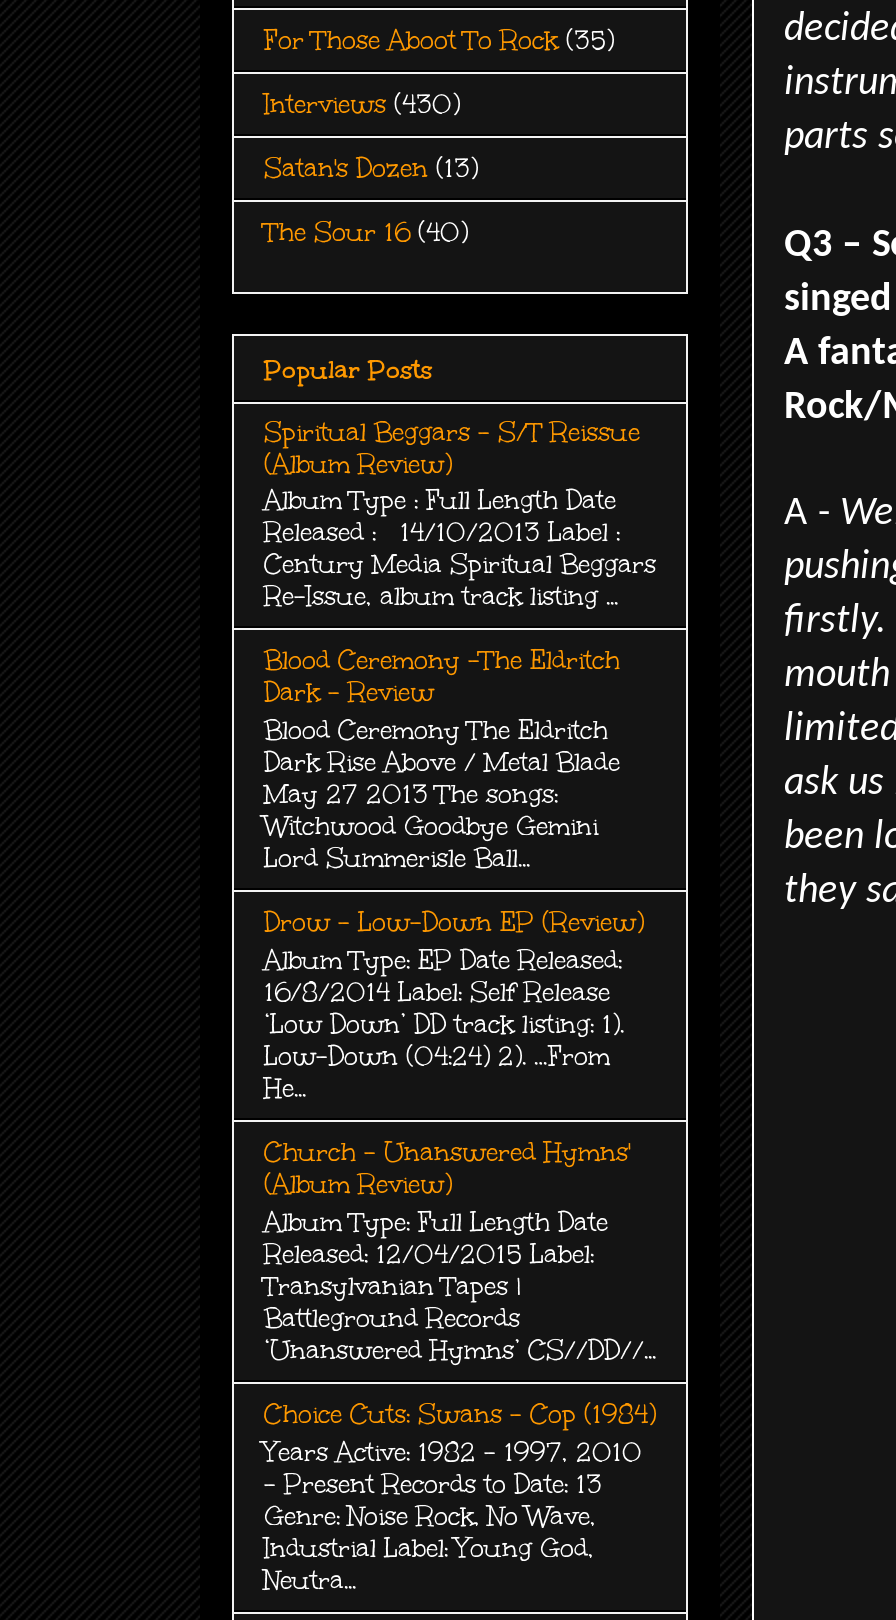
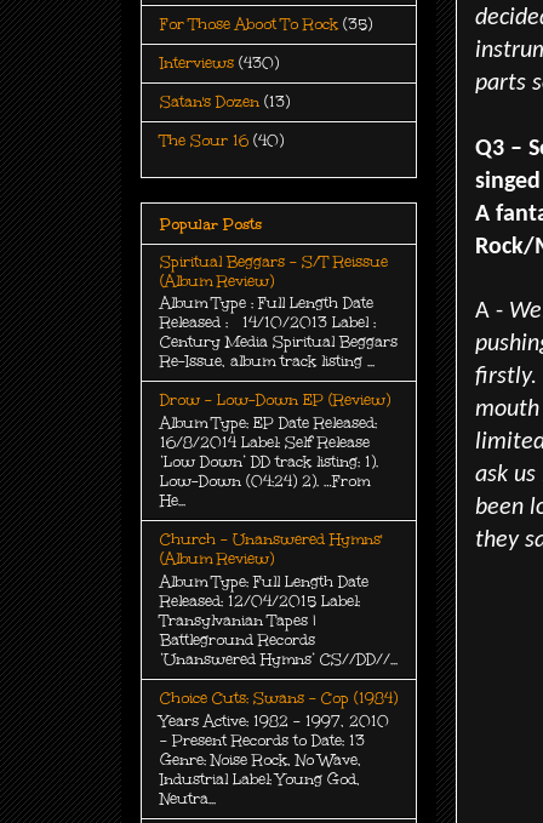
[264,645,620,874] Blood Ceremony -The Eldritch | Dark - Review | Blood Ceremony The Eldritch | Dark Rise Above / Metal Blade | May 27 2013 The songs: | Witchwood Goodbye Gemini | Lord Summerisle Ball... -> none

